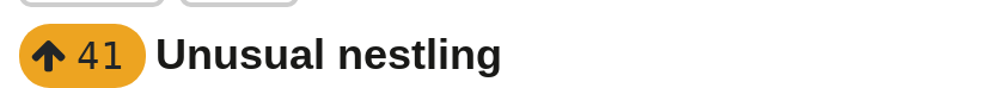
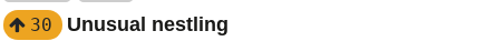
[77,29,502,77] 41 Unusual nestling -> [30,14,229,36] 30 Unusual nestling

